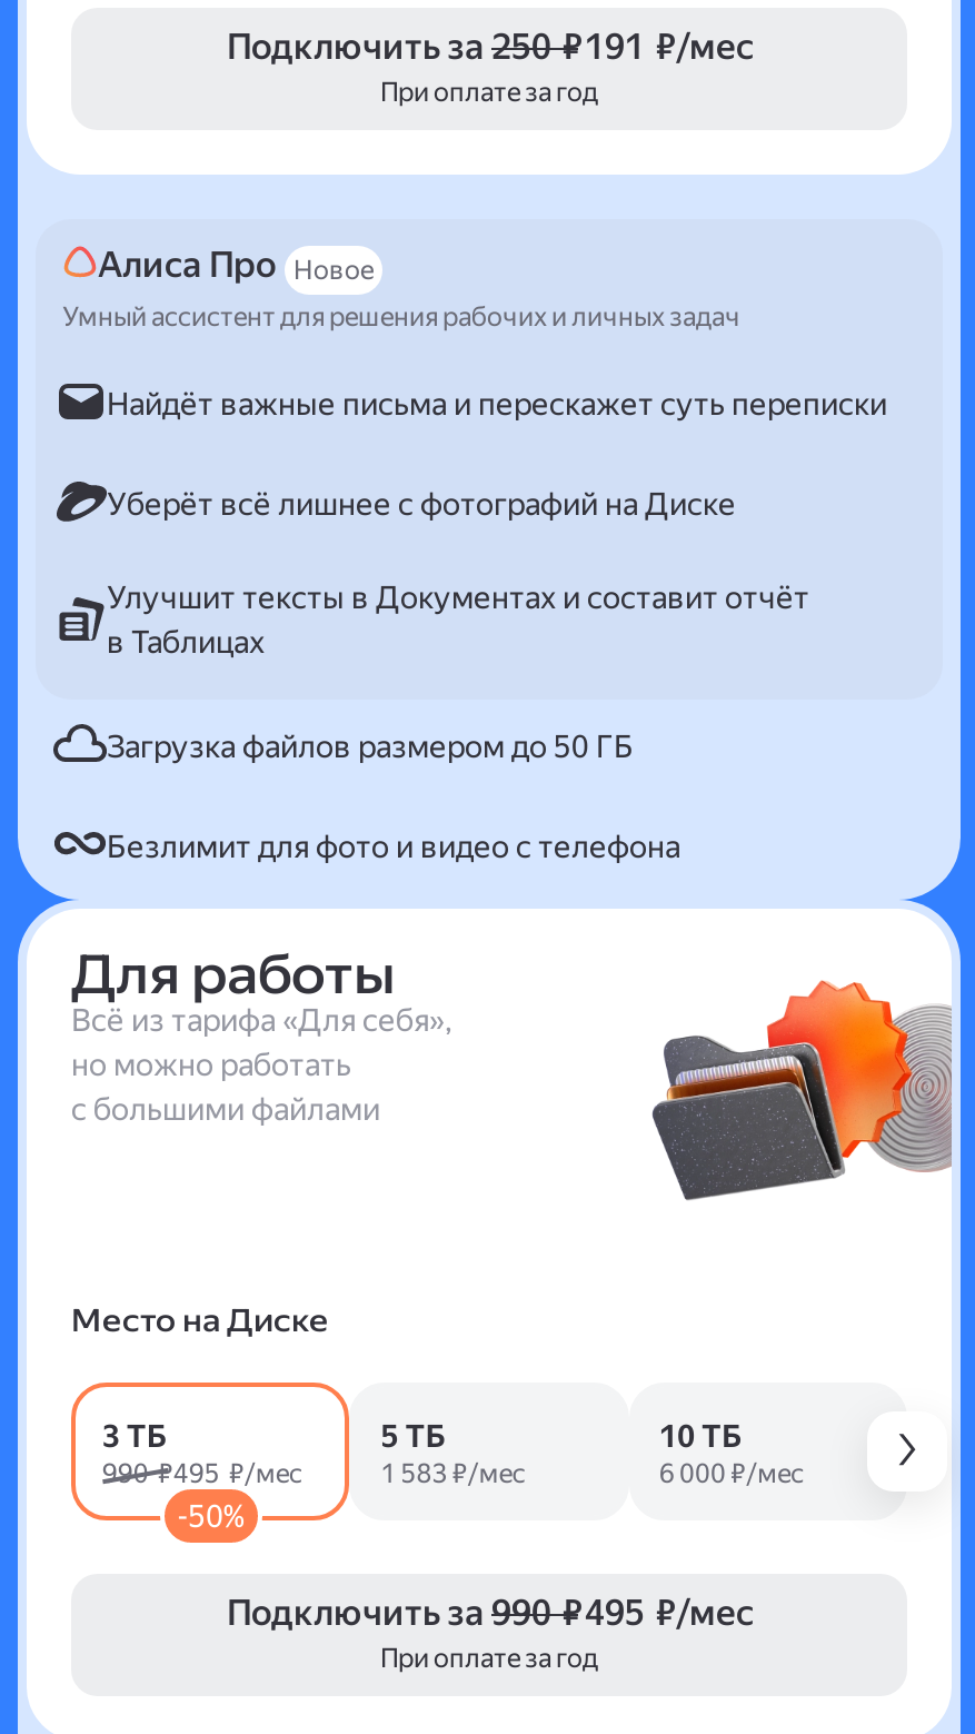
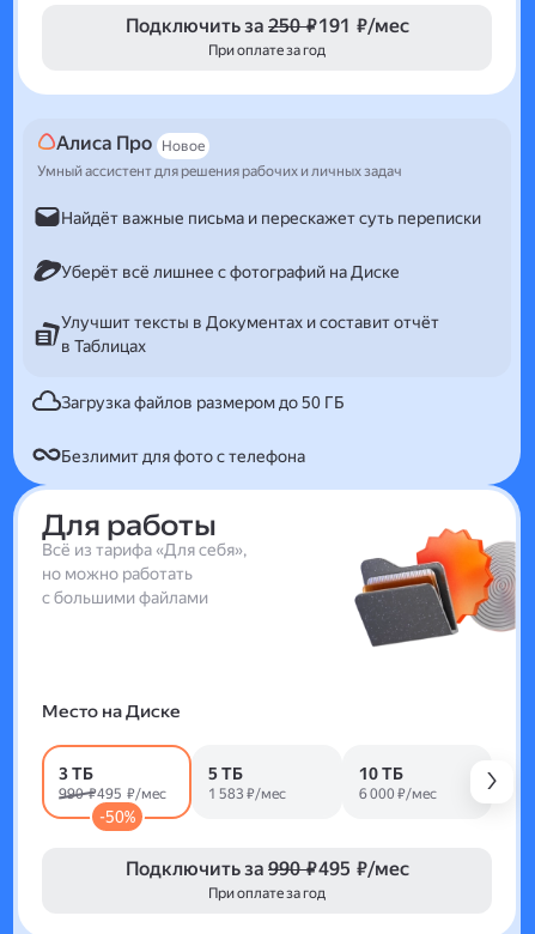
[107,828,680,863] Безлимит для фото и видео с телефона -> [61,446,305,465] Безлимит для фото с телефона

